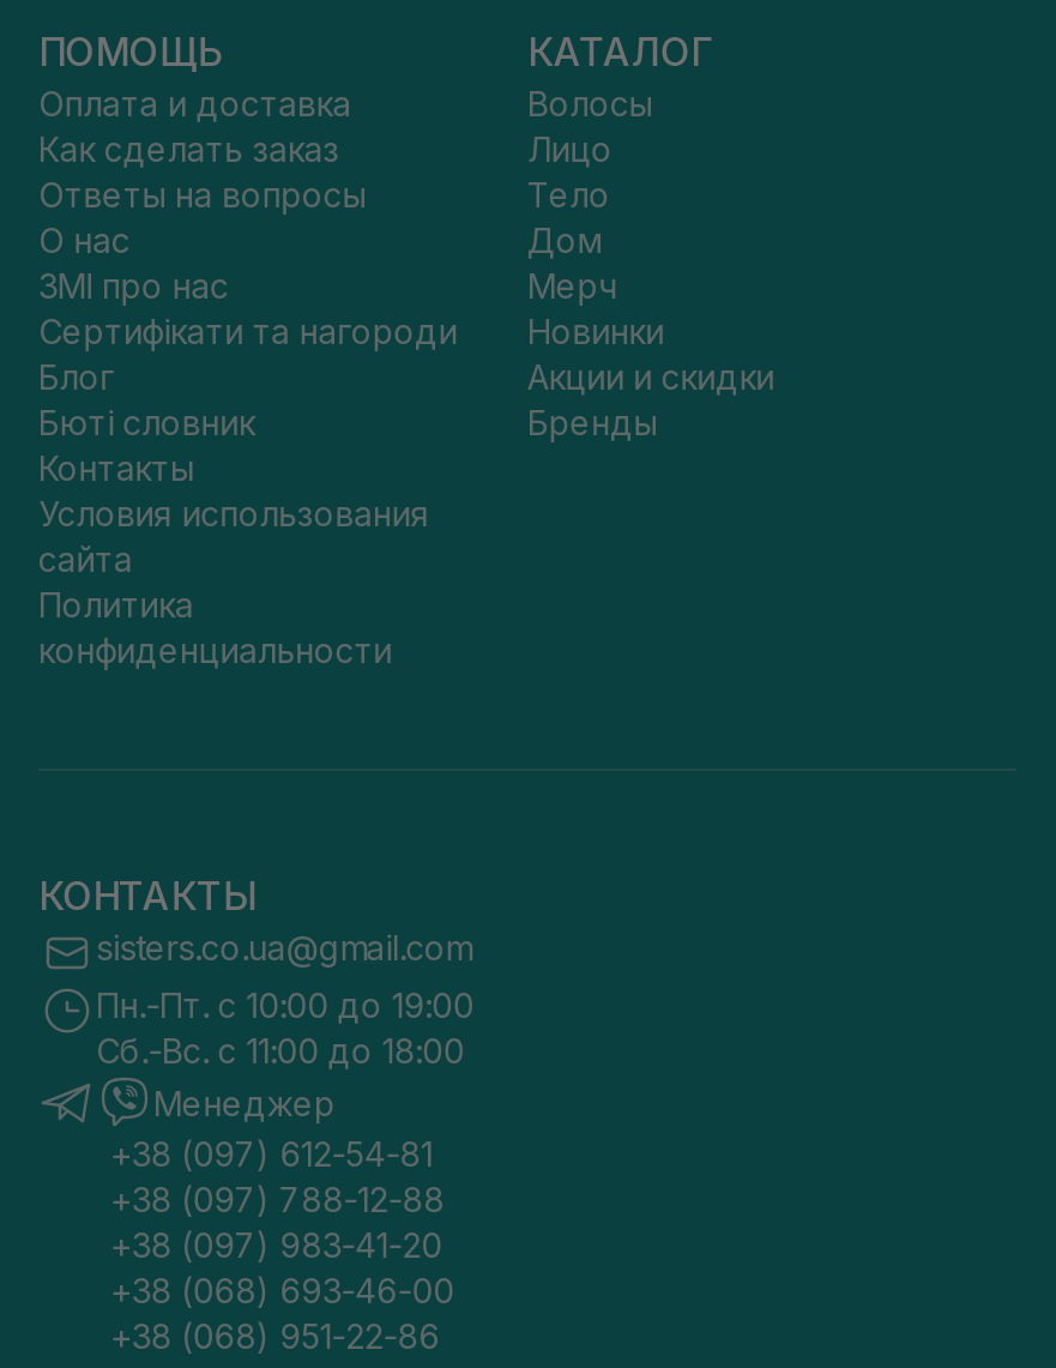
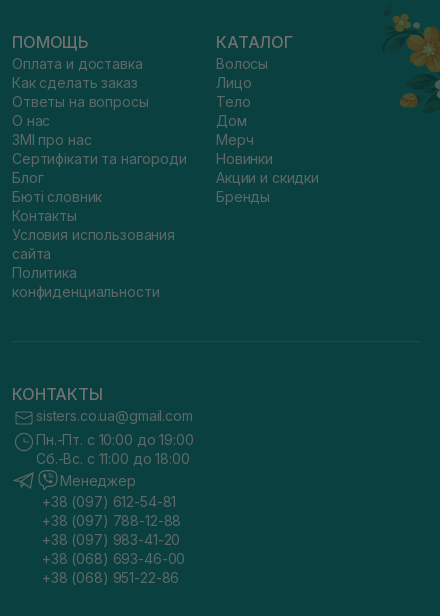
none -> [383,6,437,112] [image]

